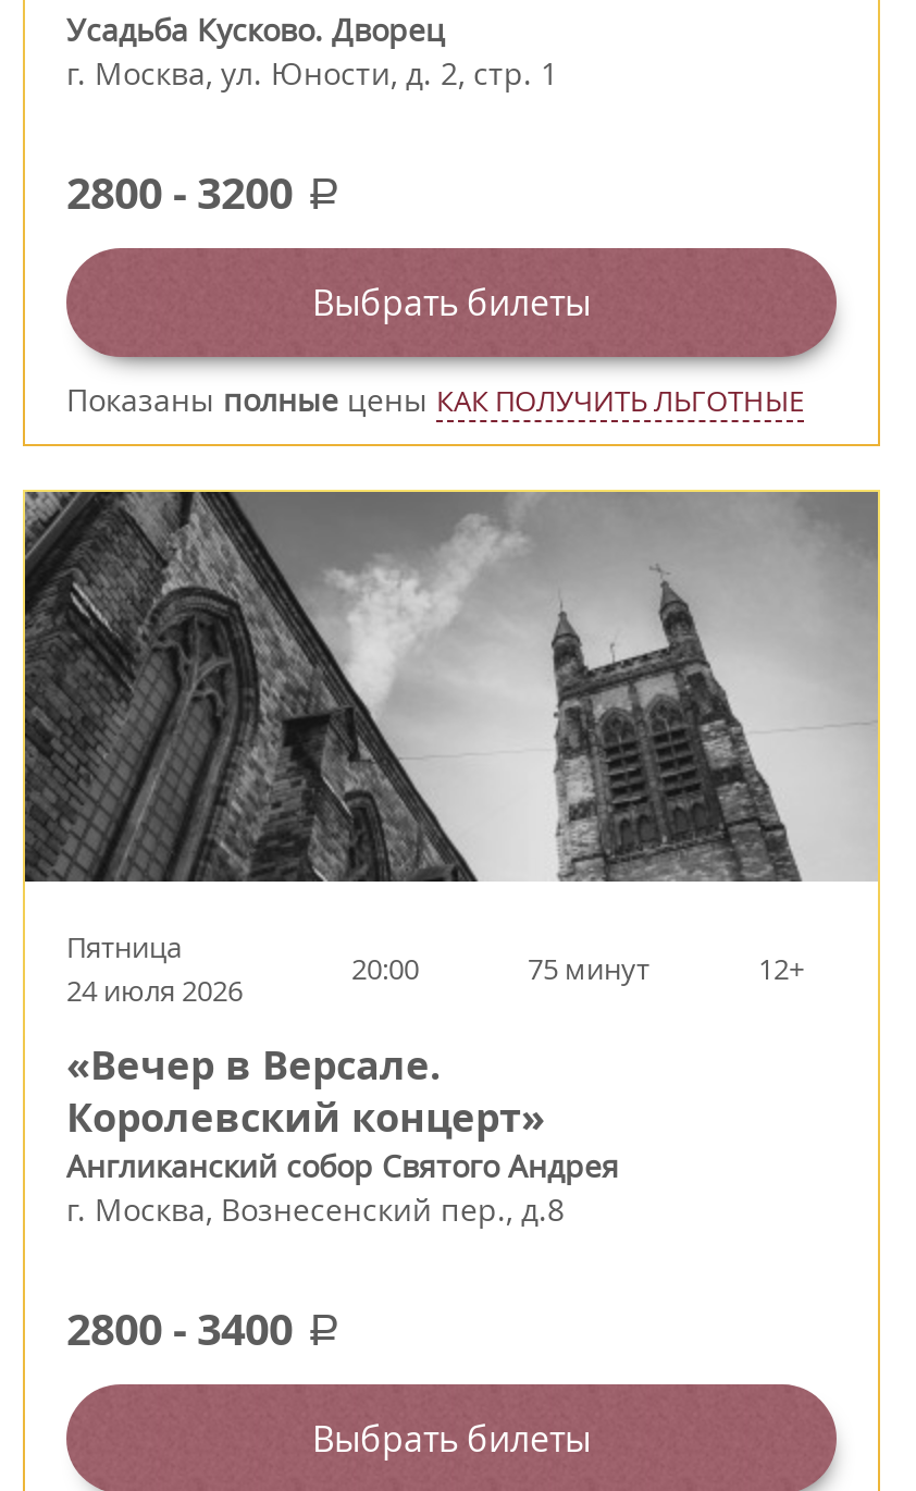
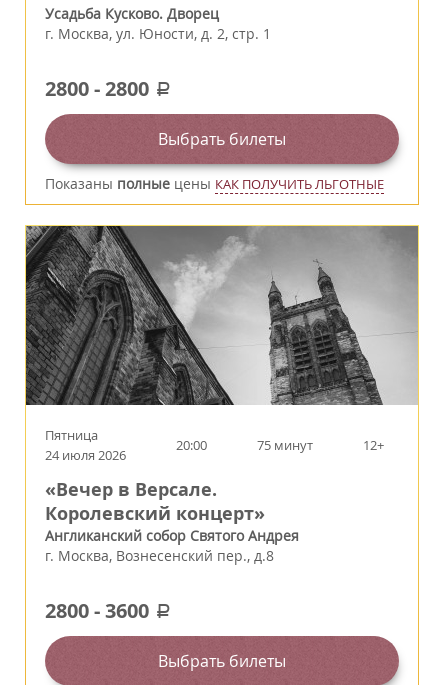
[66,163,341,222] 2800 - 3200 a -> [45,75,171,102] 2800 - 2800 a
[66,1299,341,1358] 2800 - 3400 a -> [45,597,171,624] 2800 - 3600 a

